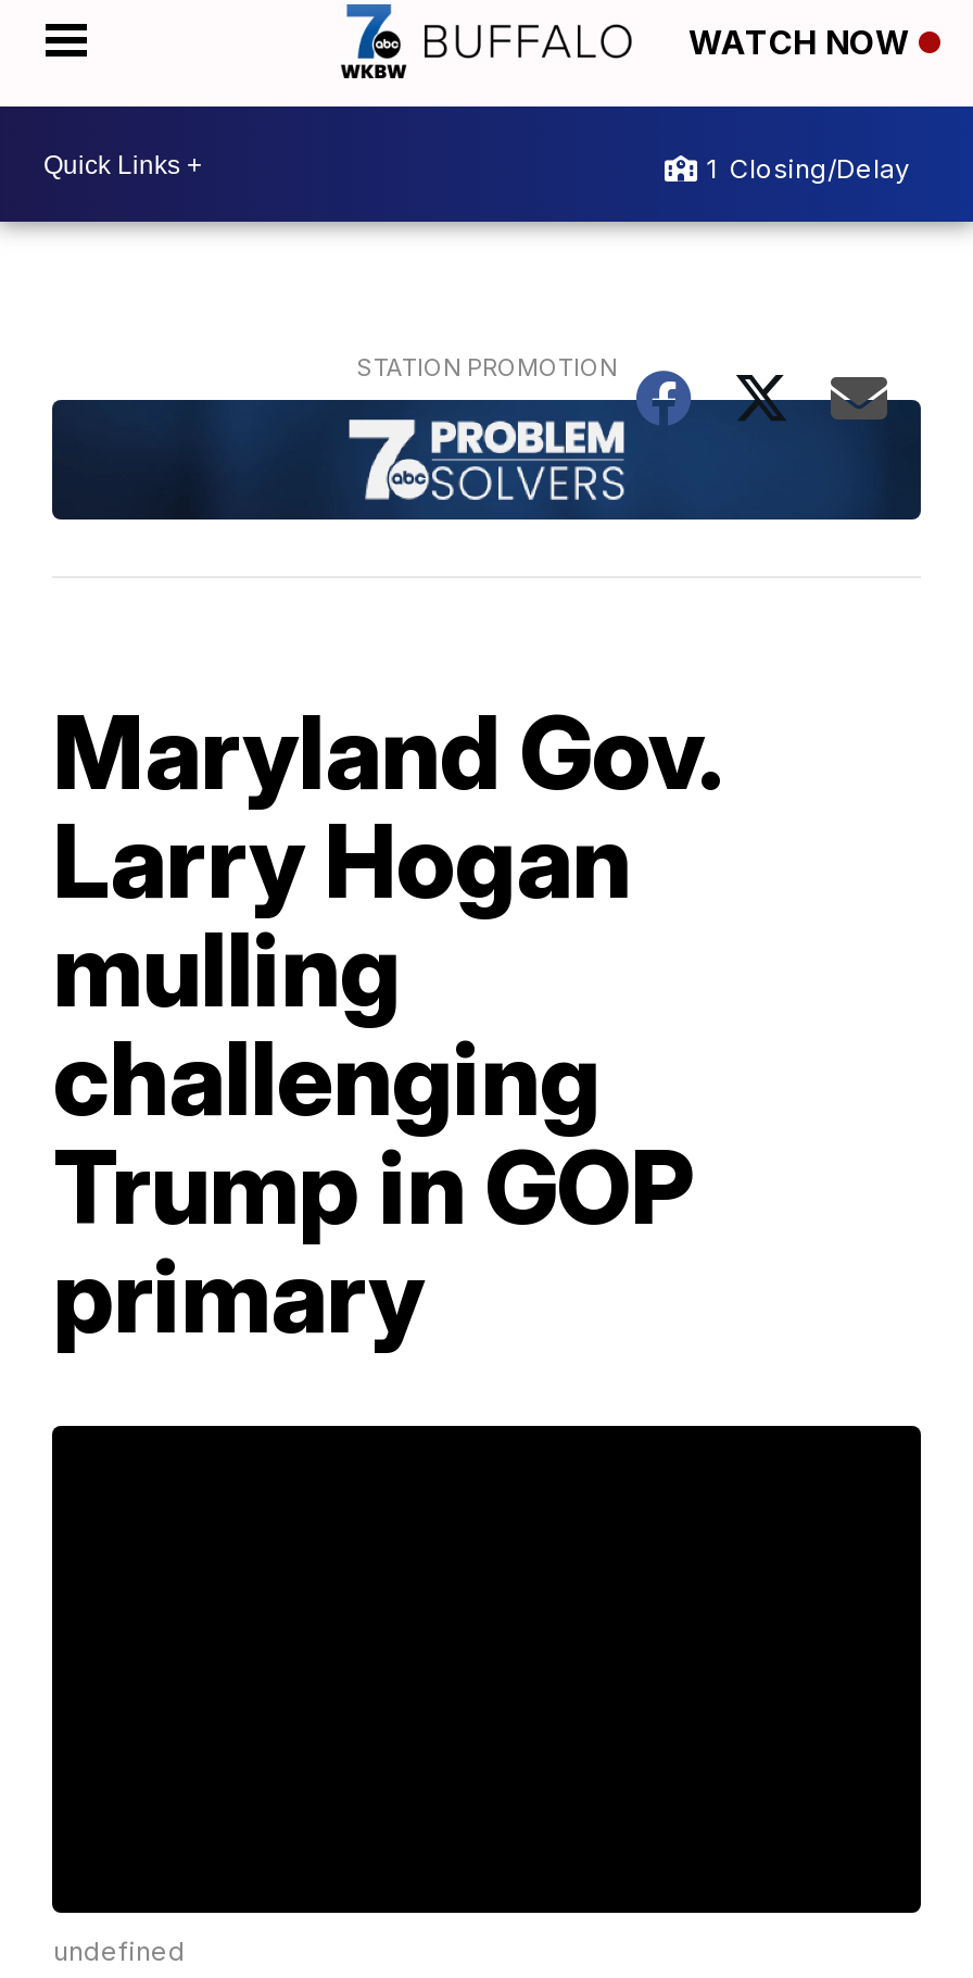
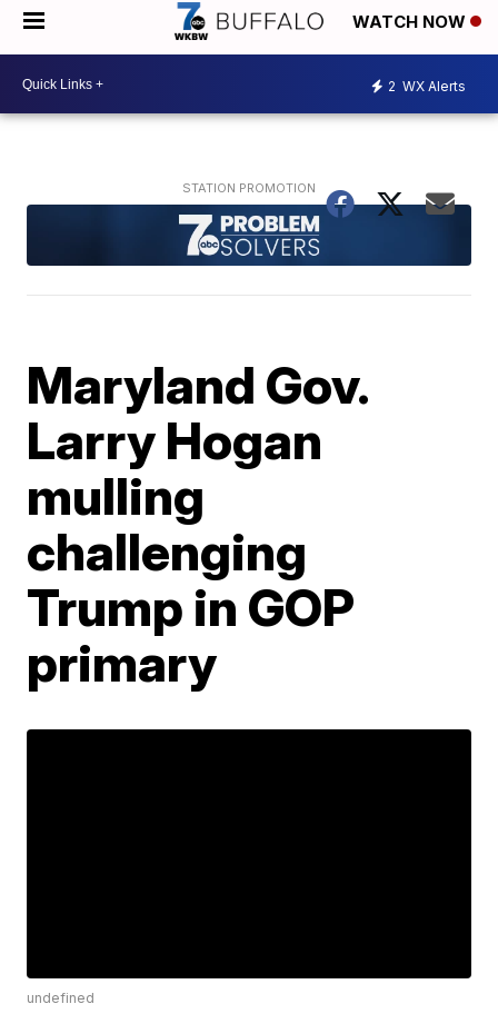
[706,151,910,184] 1 Closing/Delay -> [388,77,466,94] 2 WX Alerts

